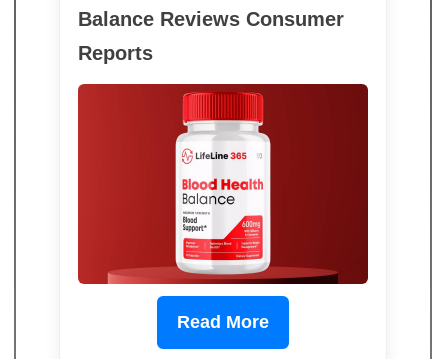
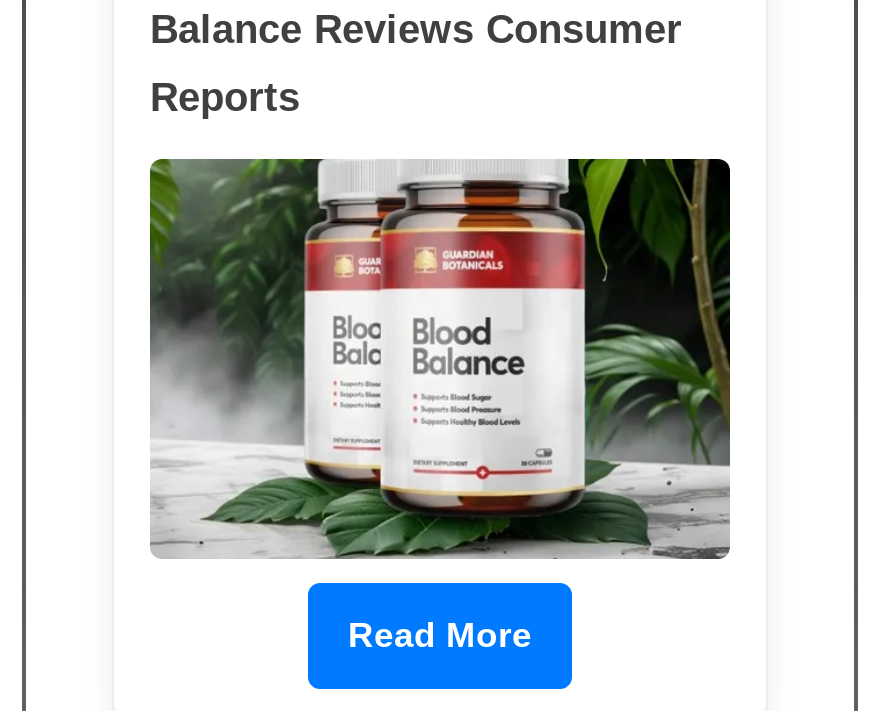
[77,83,369,285] [image] -> [148,157,732,561] [image]

